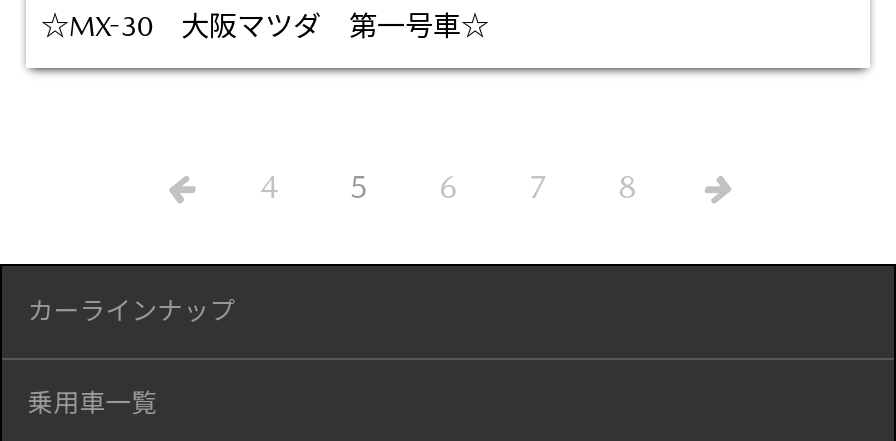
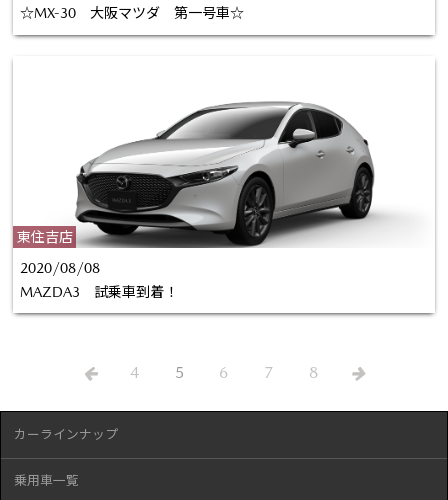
none -> [17,101,392,300] [image] | 東住吉店 | 2020/08/08 | MAZDA3 試乗車到着！

